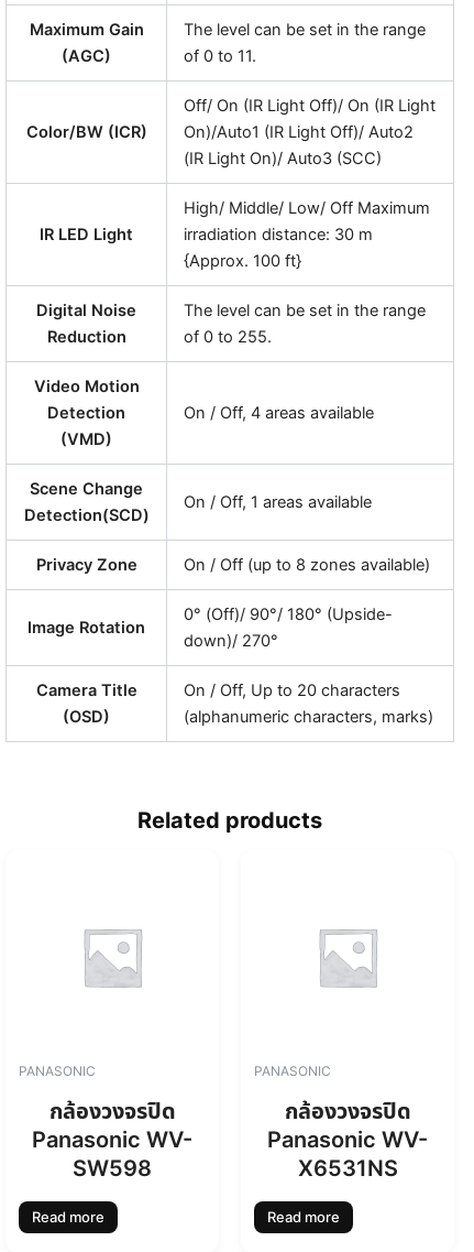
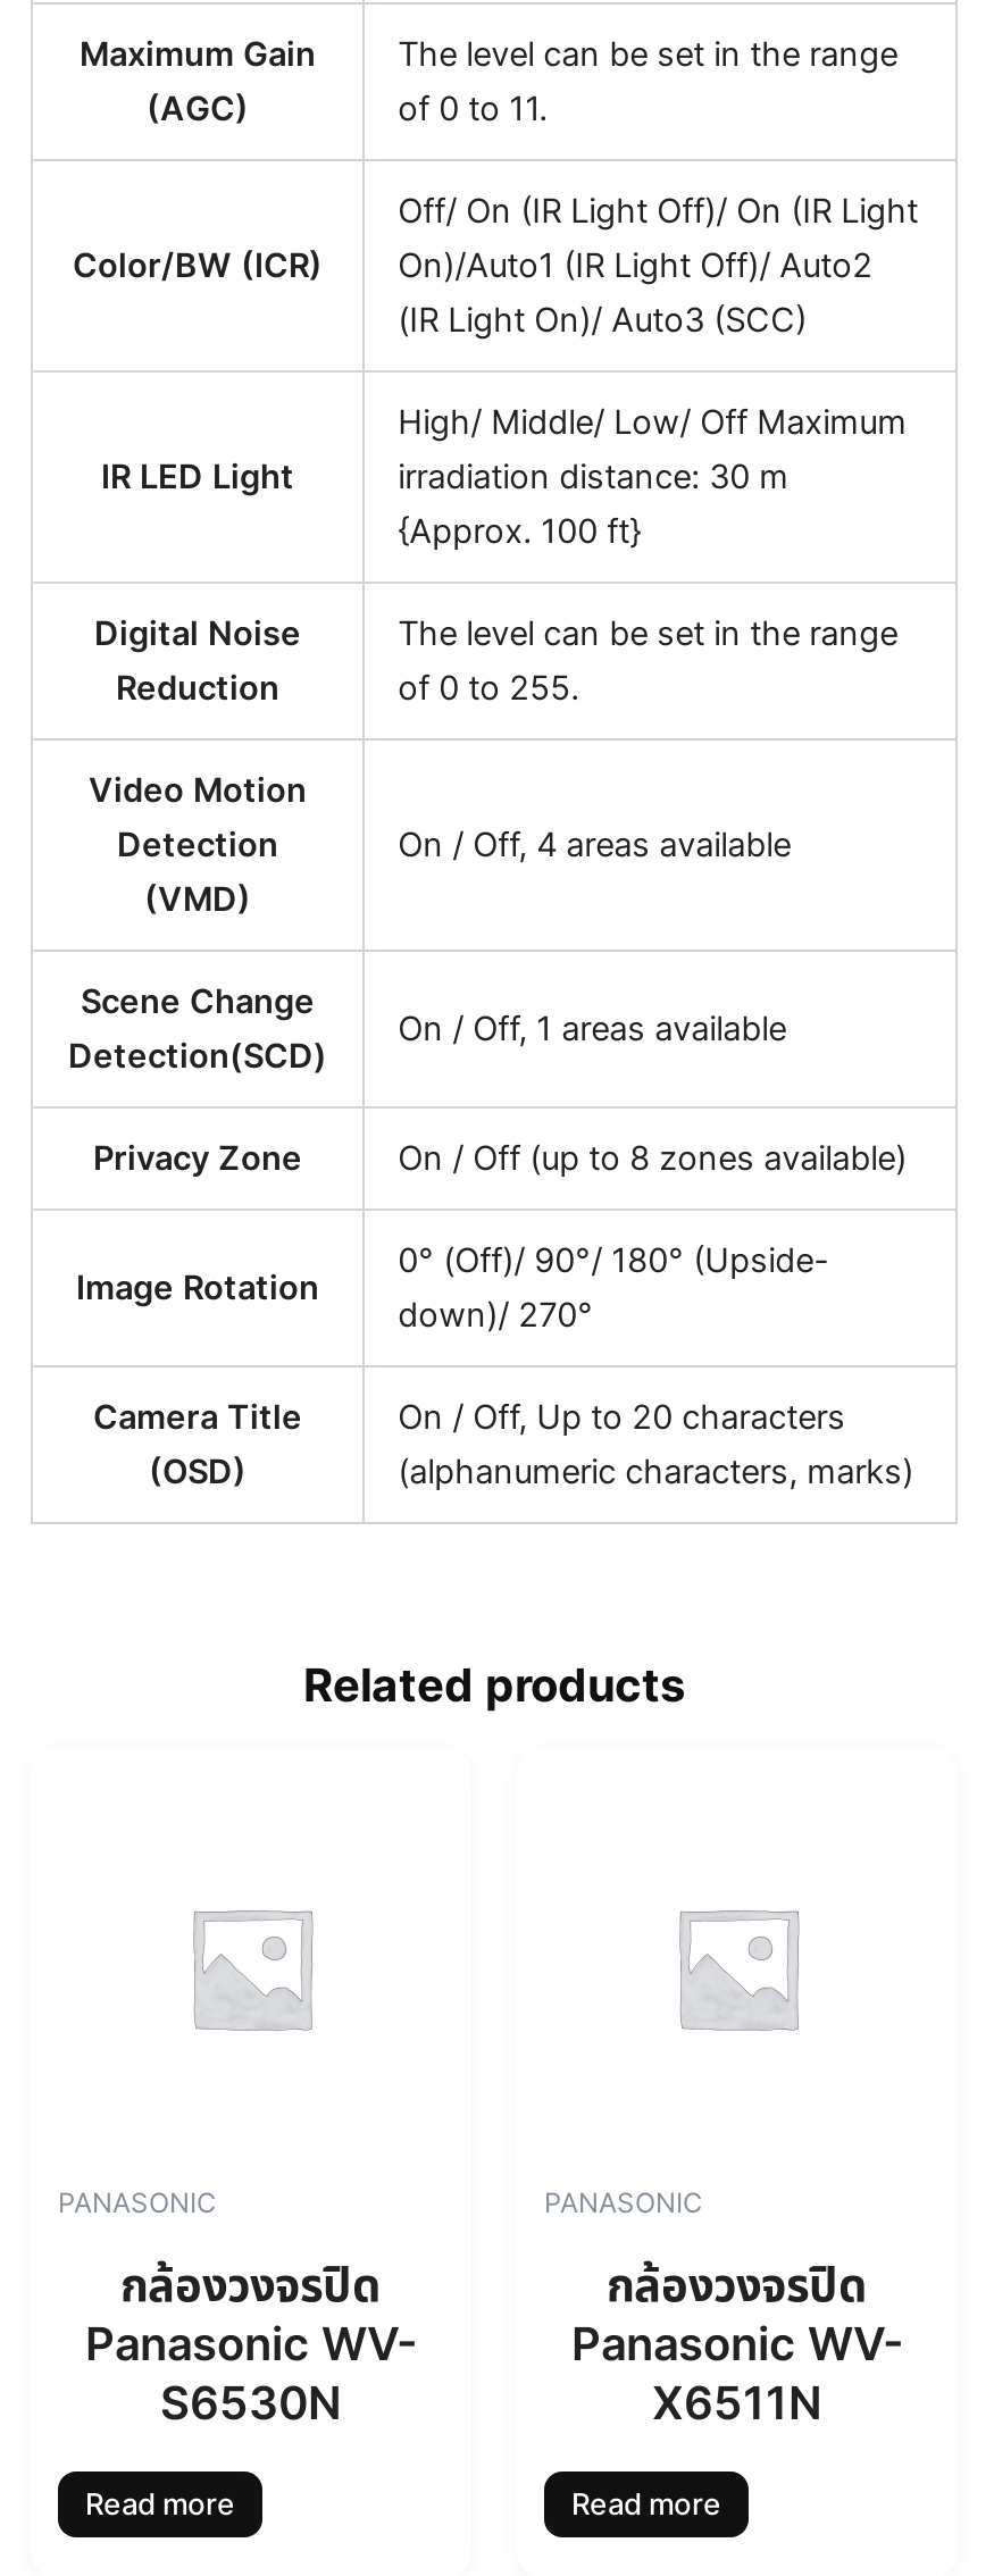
[73,1155,152,1182] SW598 -> [160,2376,342,2431] S6530N
[297,1155,398,1182] X6531NS -> [652,2376,822,2431] X6511N

